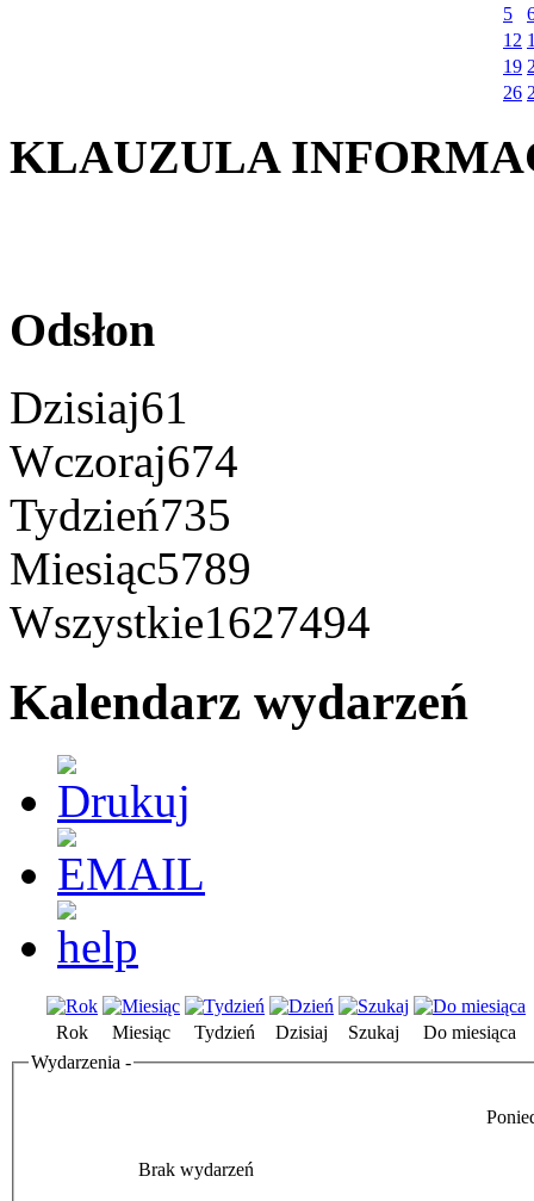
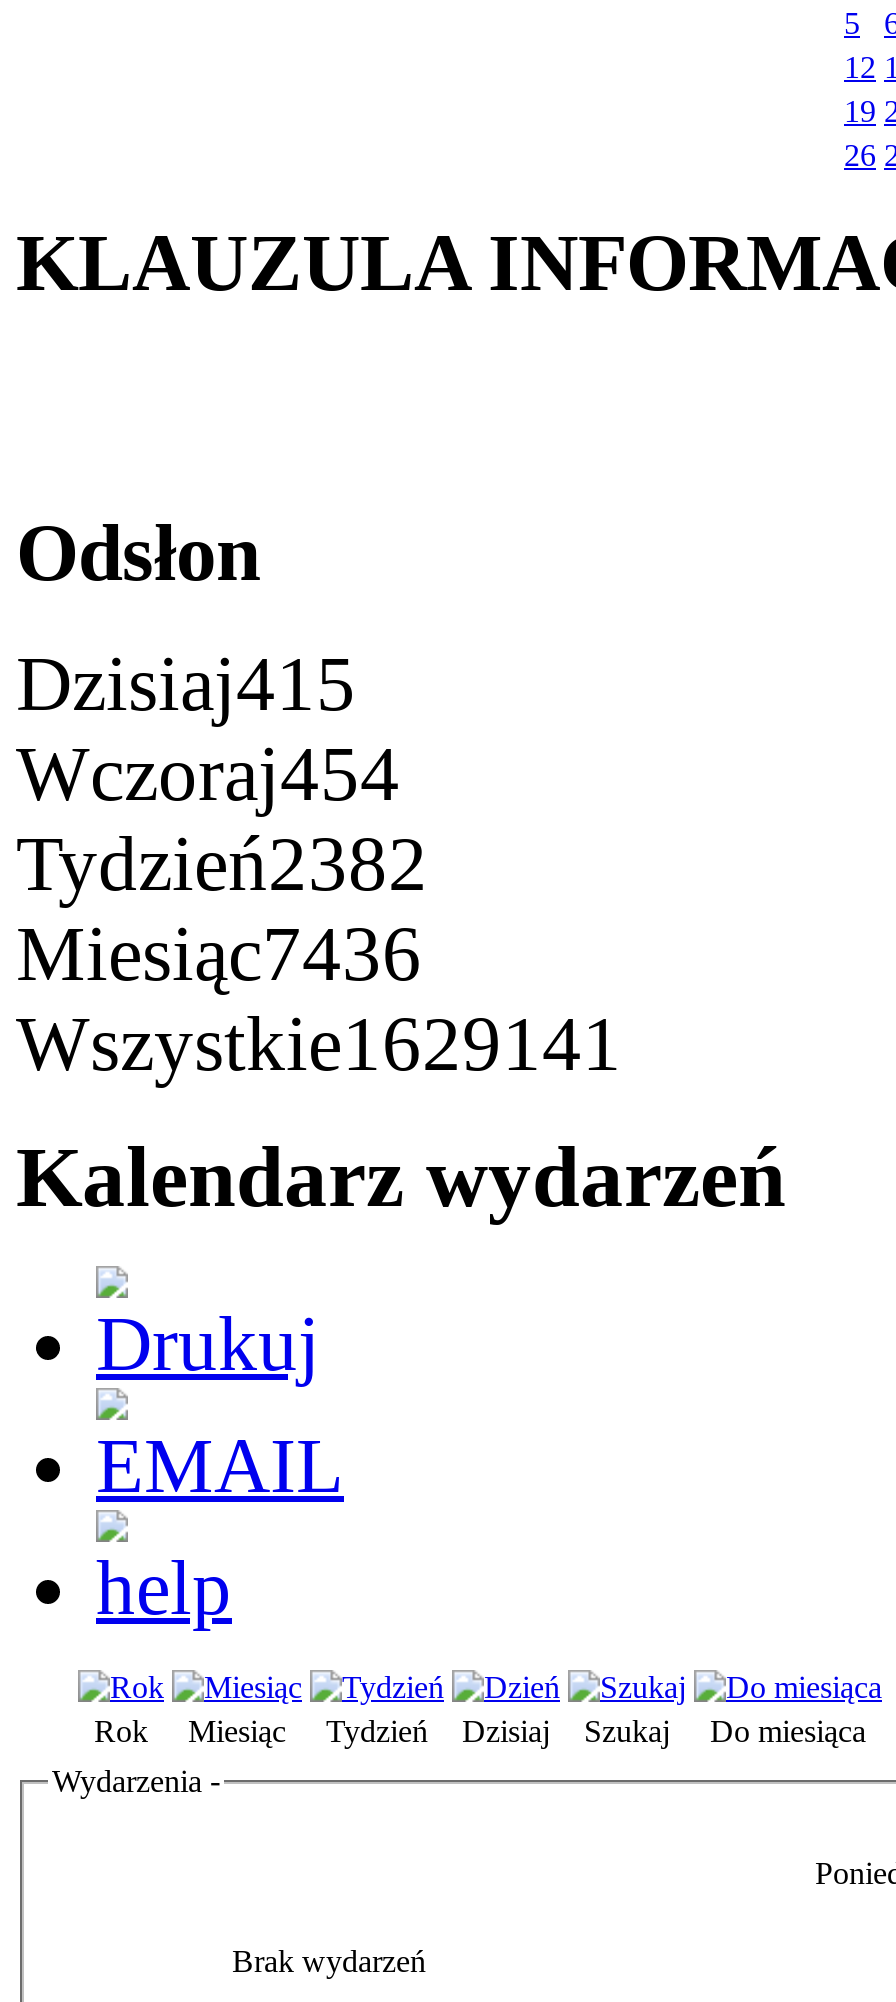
[10,381,188,433] Dzisiaj61 -> [16,640,356,726] Dzisiaj415
[10,435,238,486] Wczoraj674 -> [16,730,400,816] Wczoraj454
[10,489,231,540] Tydzień735 -> [16,820,428,906] Tydzień2382
[10,542,252,594] Miesiąc5789 -> [16,910,422,996] Miesiąc7436
[10,596,371,647] Wszystkie1627494 -> [16,1000,622,1086] Wszystkie1629141

